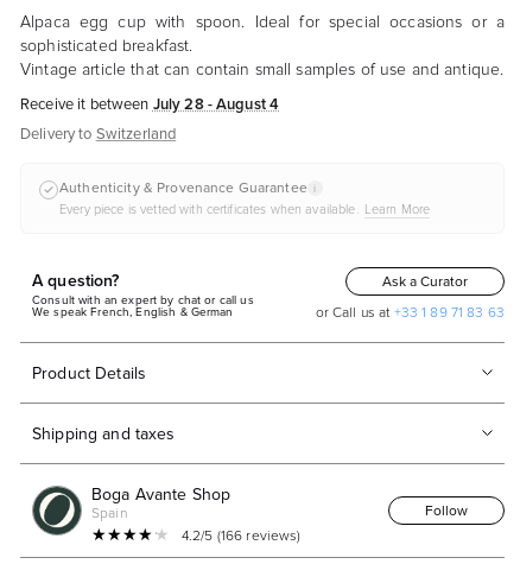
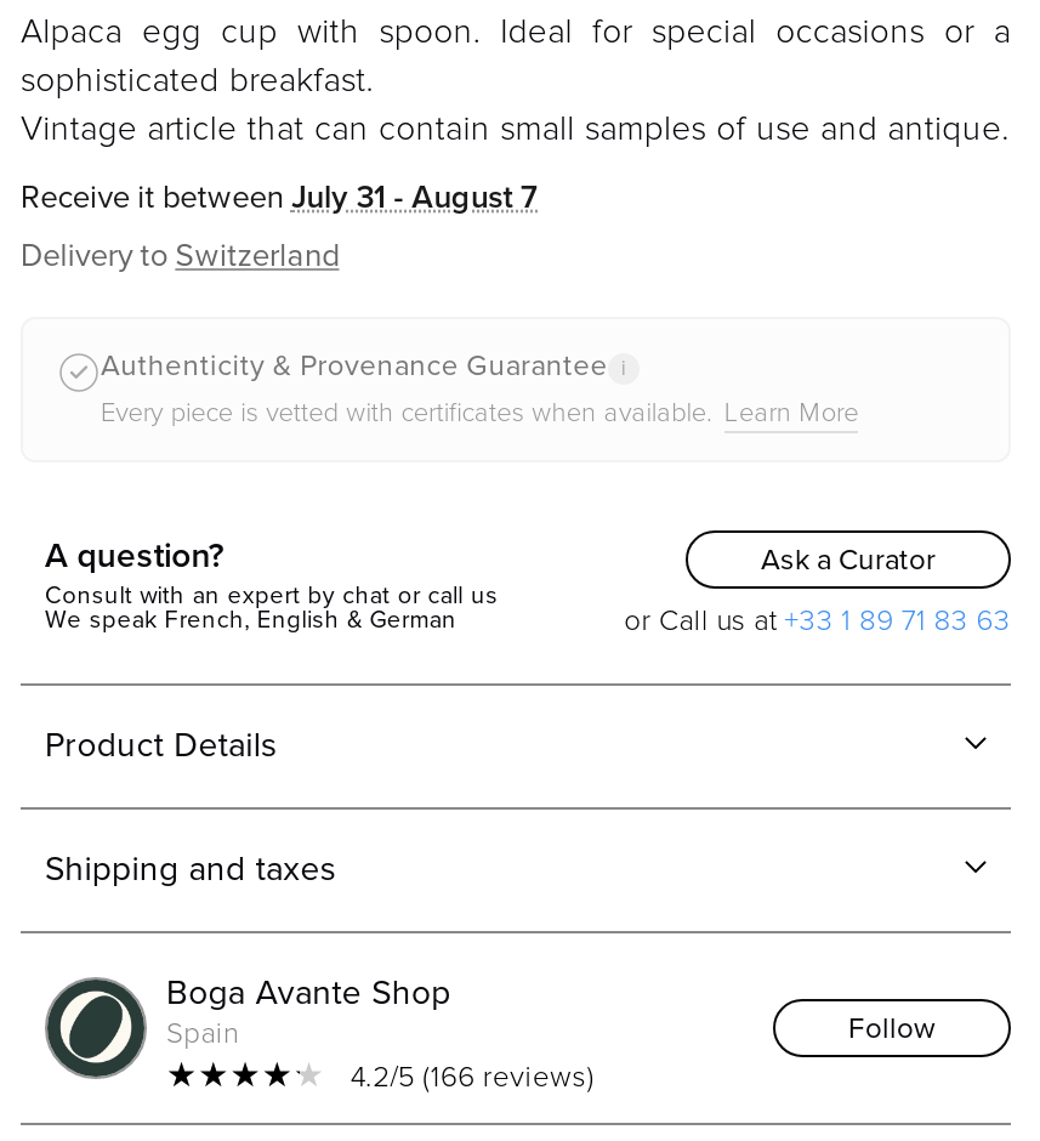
[20,92,279,115] Receive it between July 28 - August 4 -> [21,173,538,219] Receive it between July 31 - August 7

